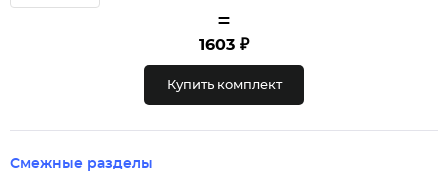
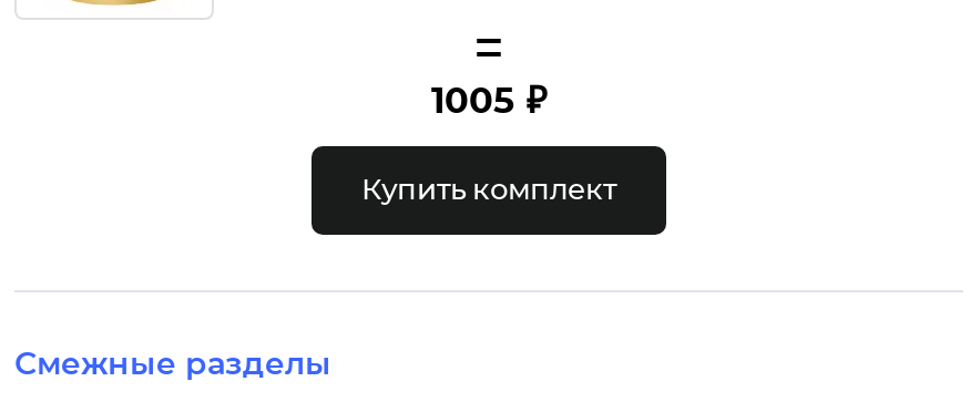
[199,37,249,53] 1603 ₽ -> [431,84,547,120] 1005 ₽

